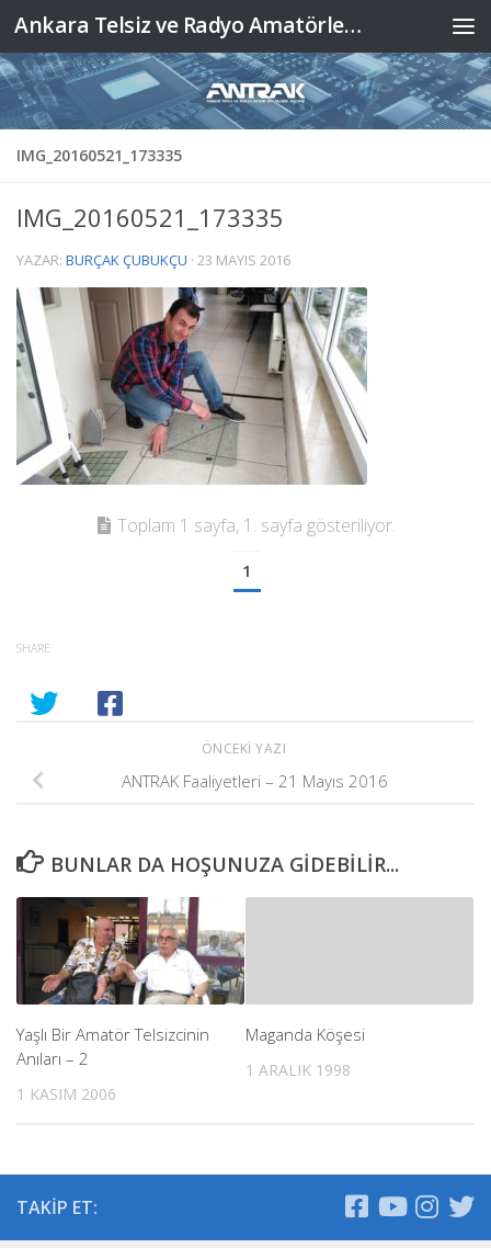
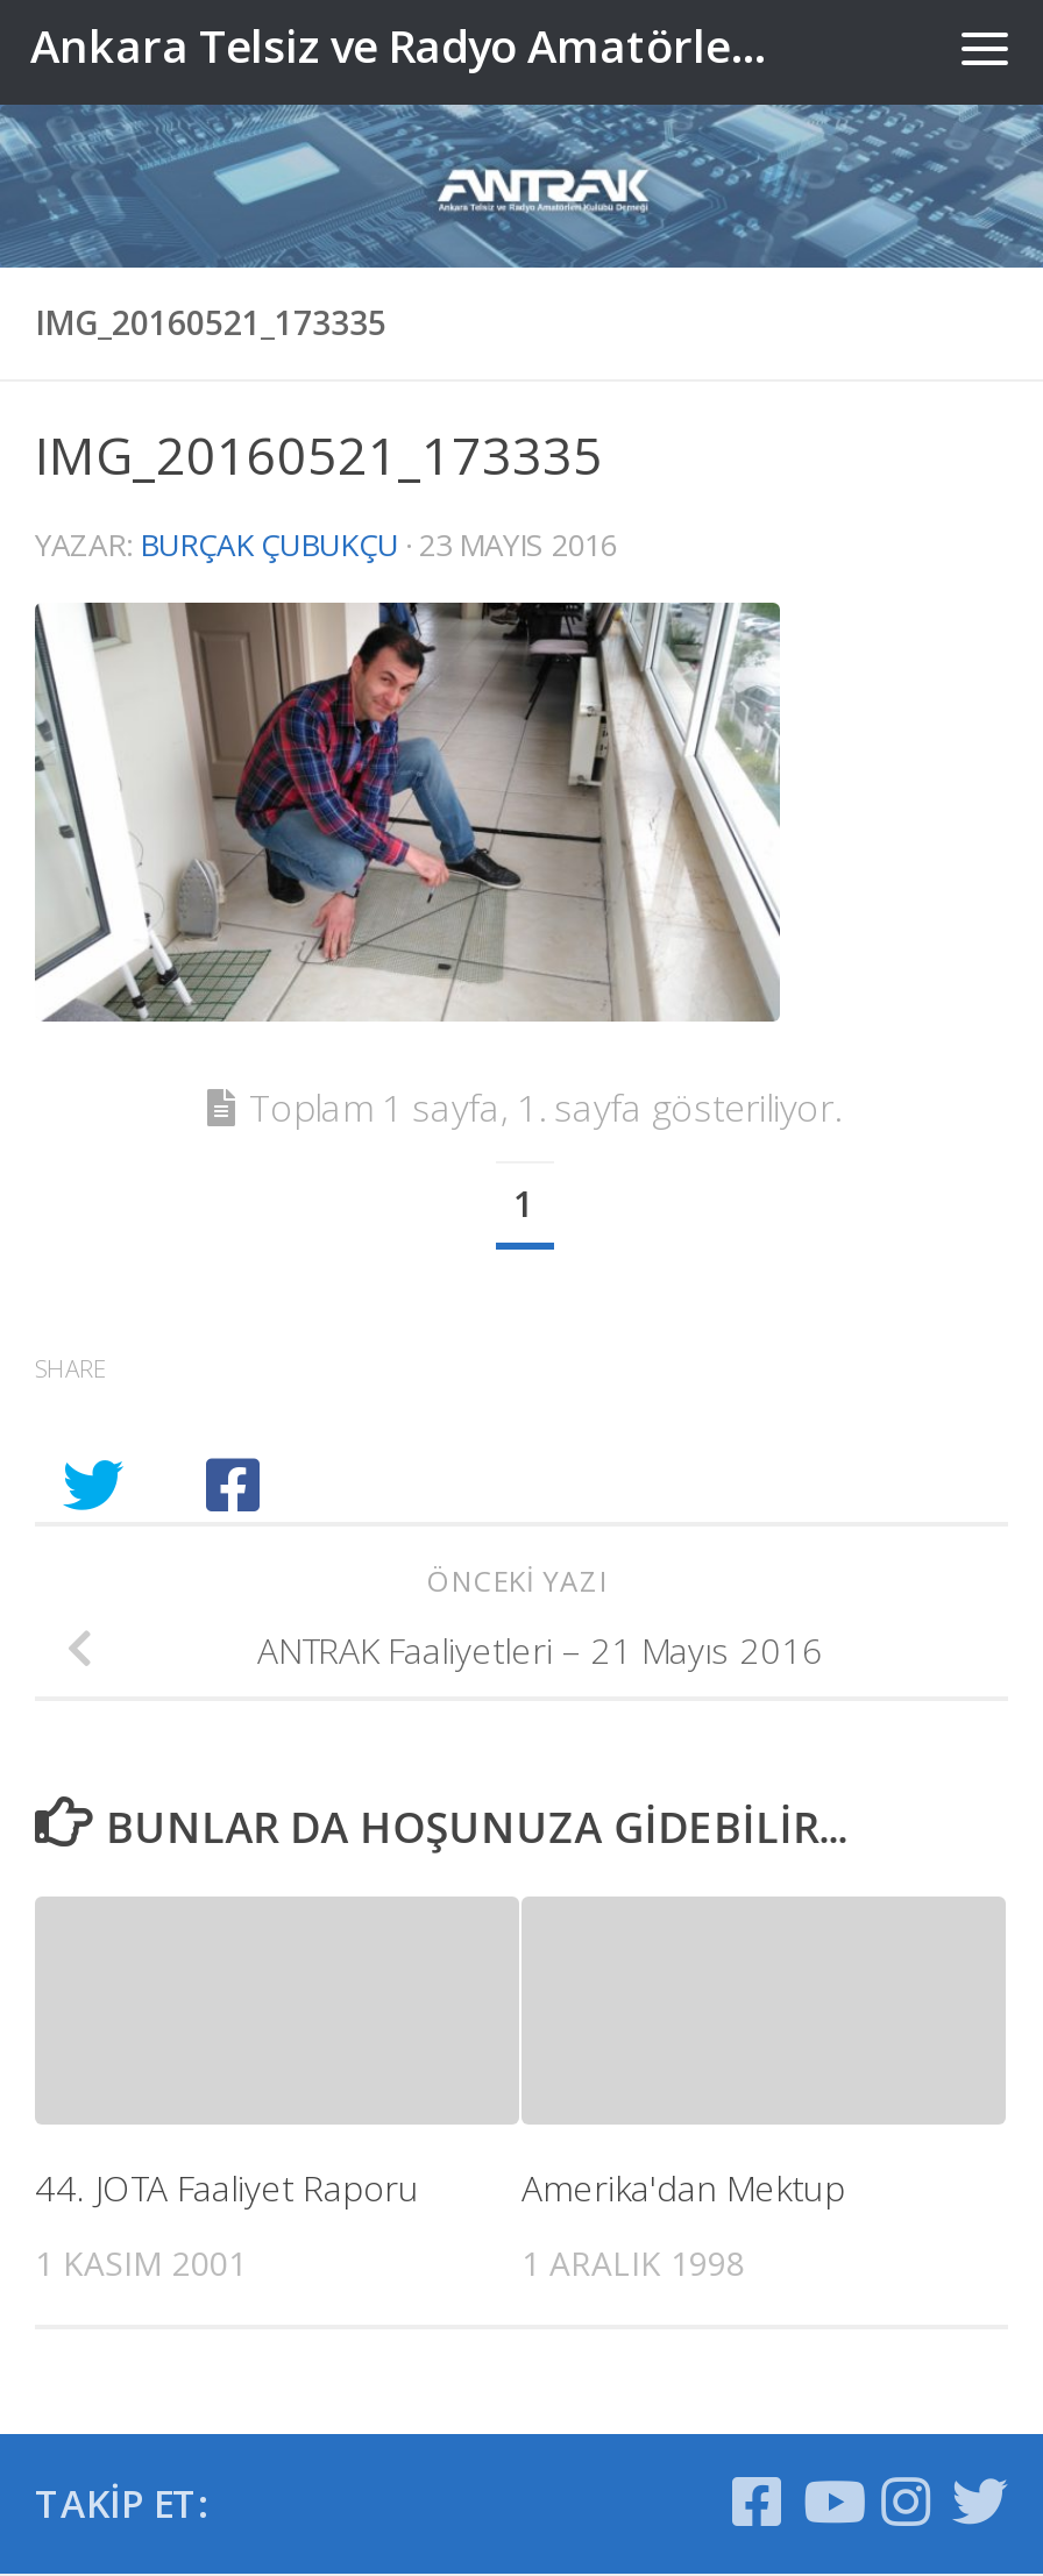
[15,896,245,1006] [image] -> none
[16,1023,209,1069] Yaşlı Bir Amatör Telsizcinin | Anıları – 2 -> [35,2164,419,2211] 44. JOTA Faaliyet Raporu
[245,1023,365,1045] Maganda Köşesi -> [521,2164,845,2211] Amerika'dan Mektup
[16,1084,116,1105] 1 KASIM 2006 -> [35,2241,247,2285] 1 KASIM 2001

